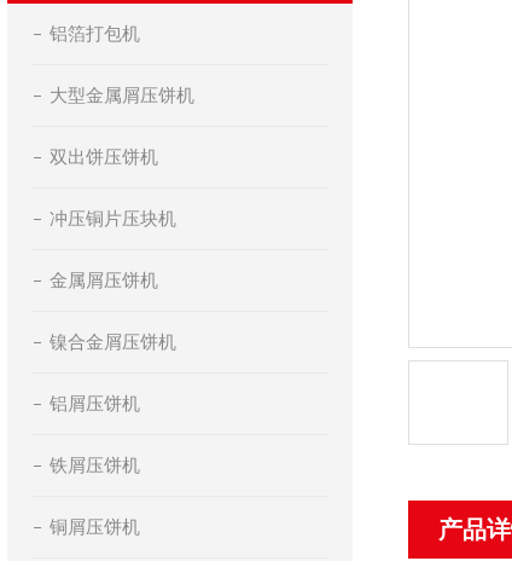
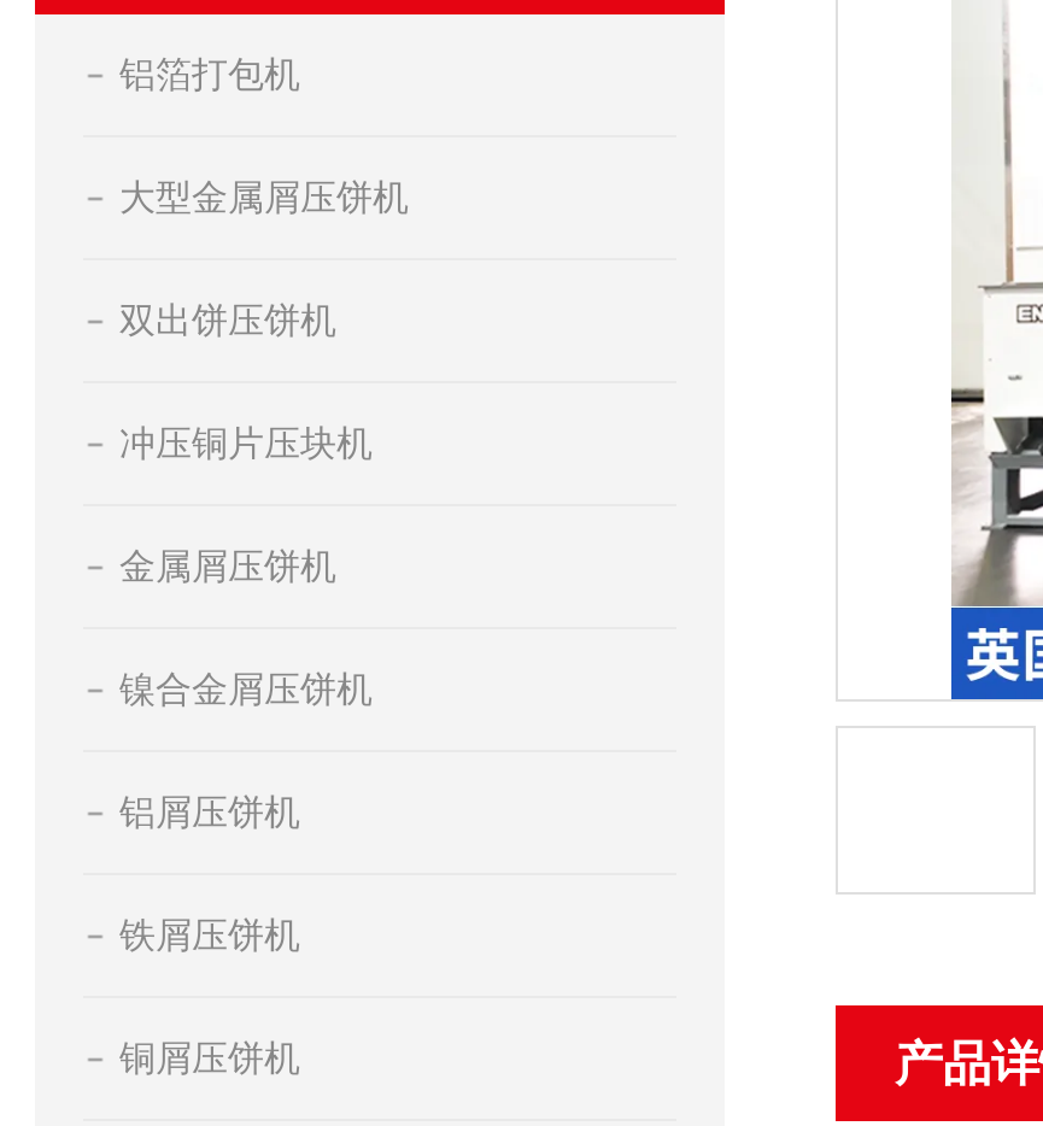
none -> [949,19,1036,702] [image]

